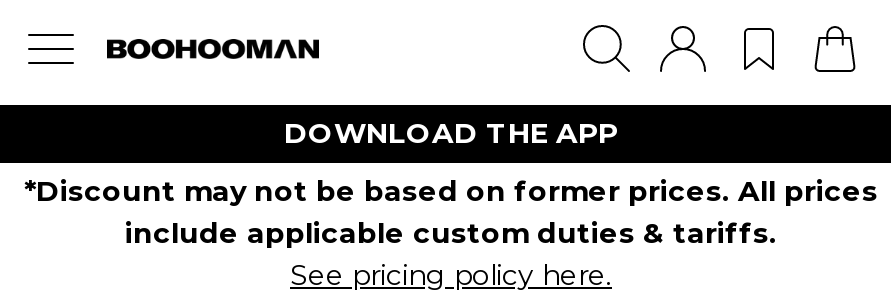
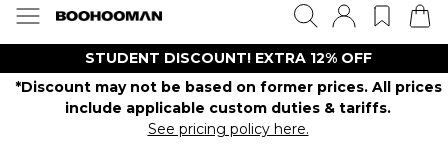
[284,115,618,151] DOWNLOAD THE APP -> [84,49,371,67] STUDENT DISCOUNT! EXTRA 12% OFF

